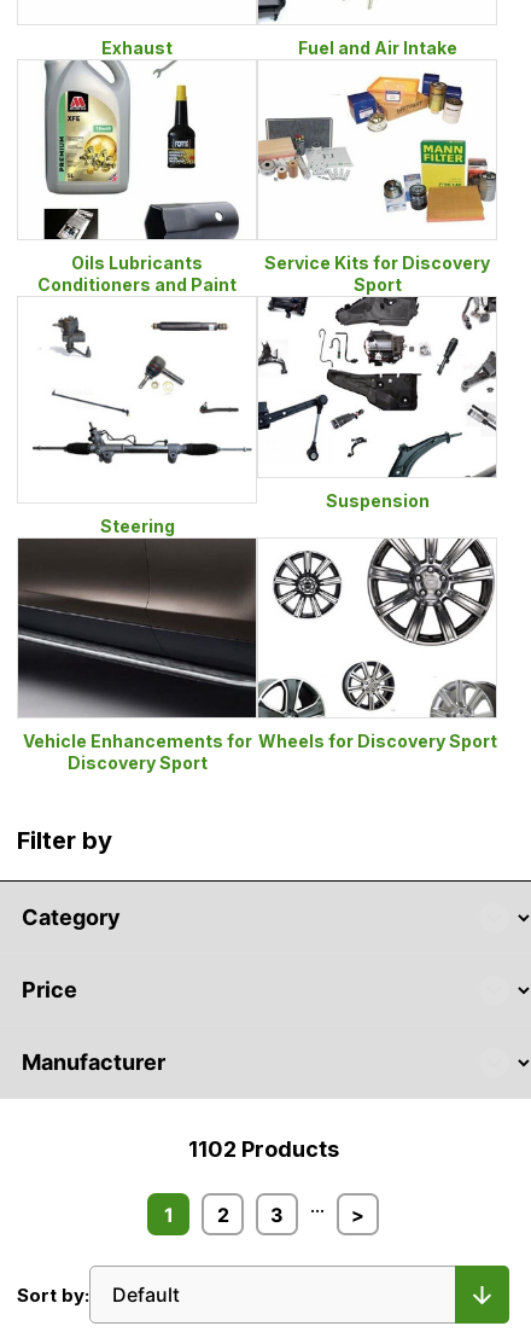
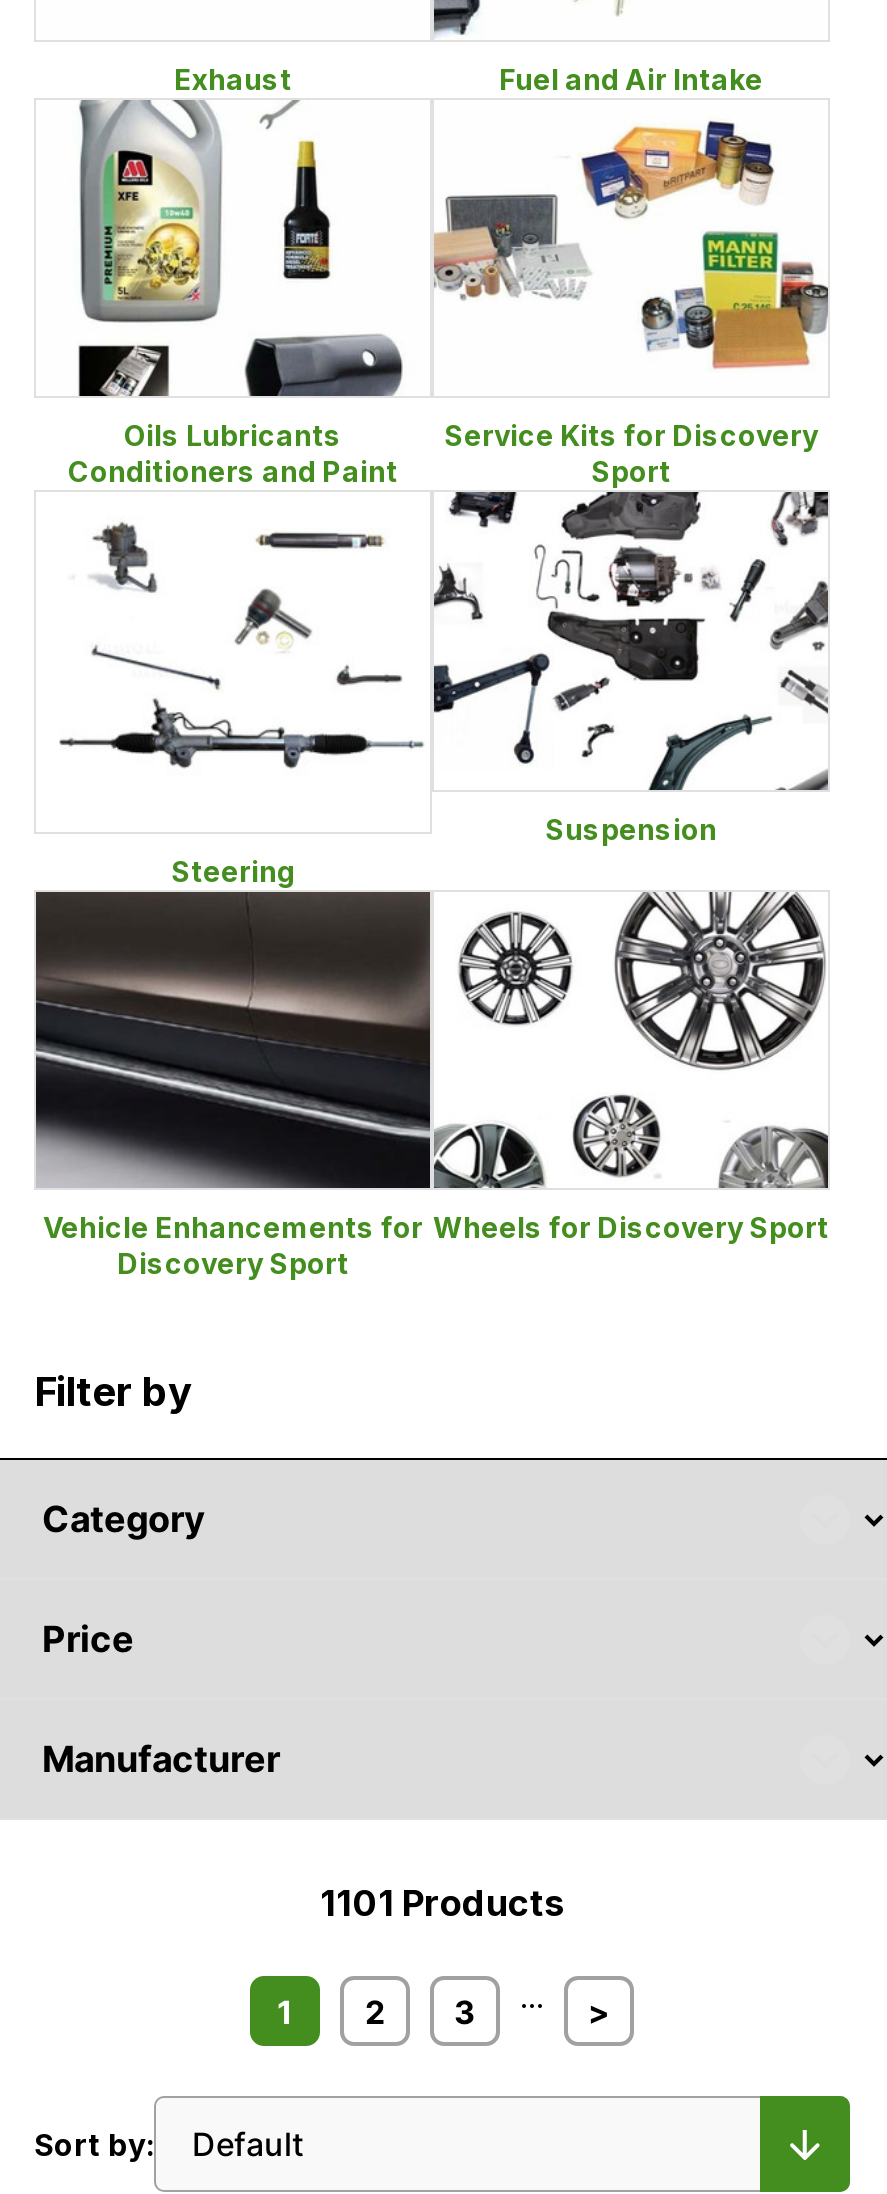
[188,1137,339,1162] 1102 Products -> [320,1882,564,1924] 1101 Products

